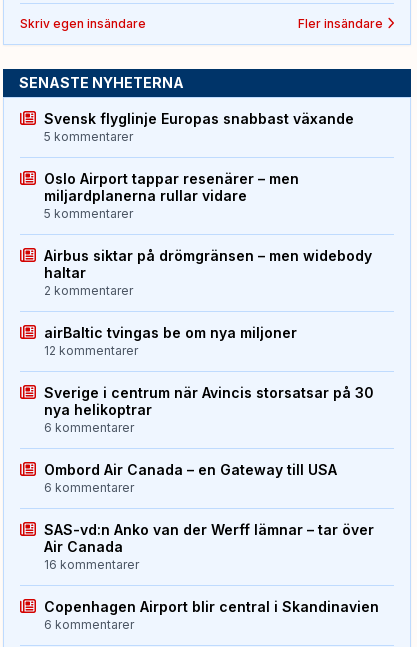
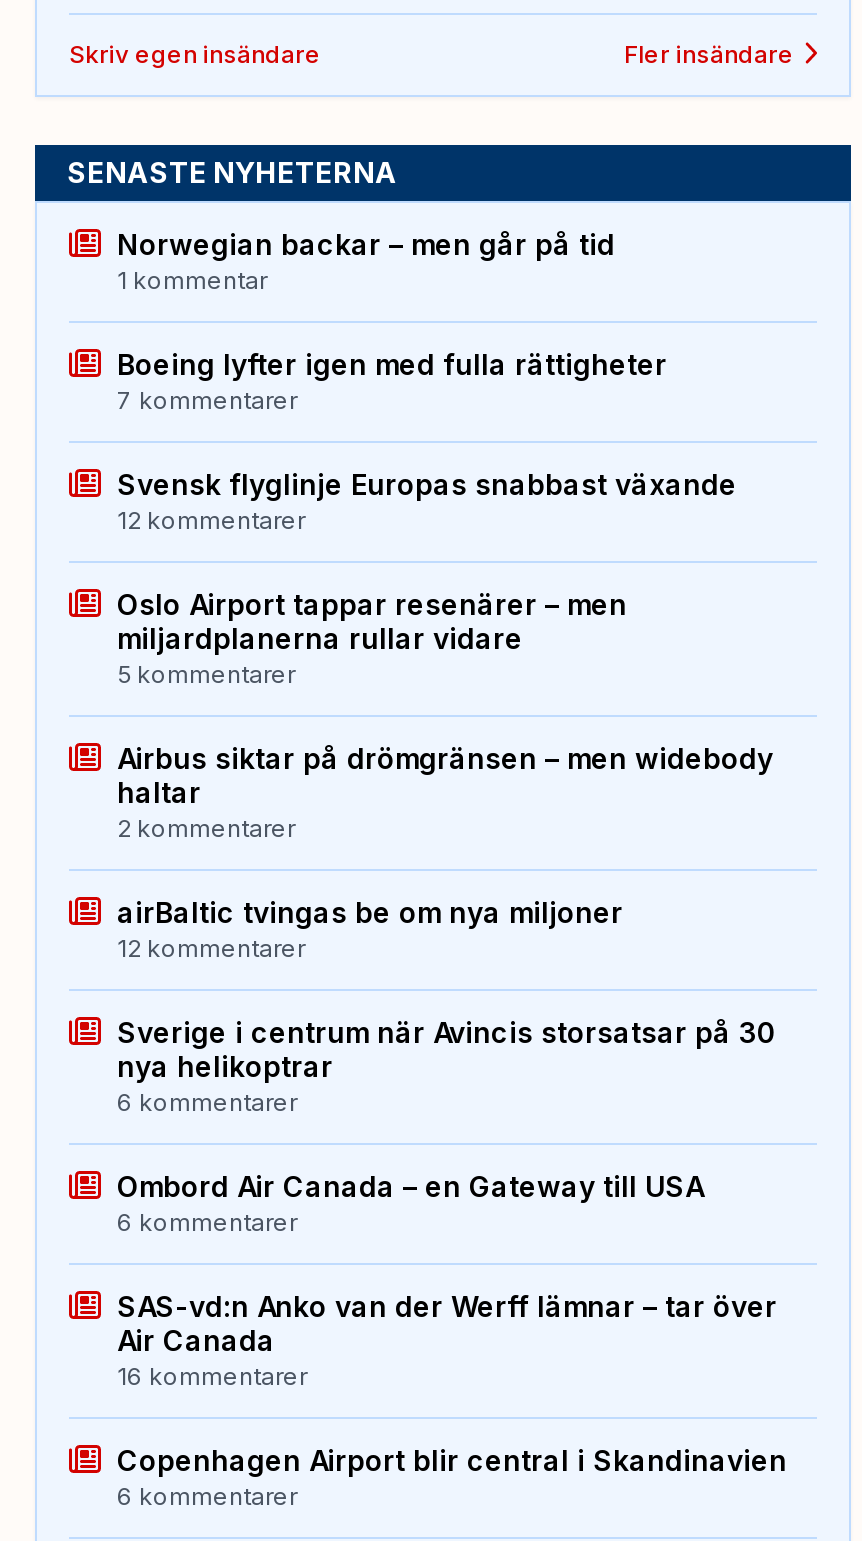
none -> [117,227,667,415] Norwegian backar – men går på tid | 1 kommentar | Boeing lyfter igen med fulla rättigheter | 7 kommentarer
[44,129,133,144] 5 kommentarer -> [117,505,305,535] 12 kommentarer

